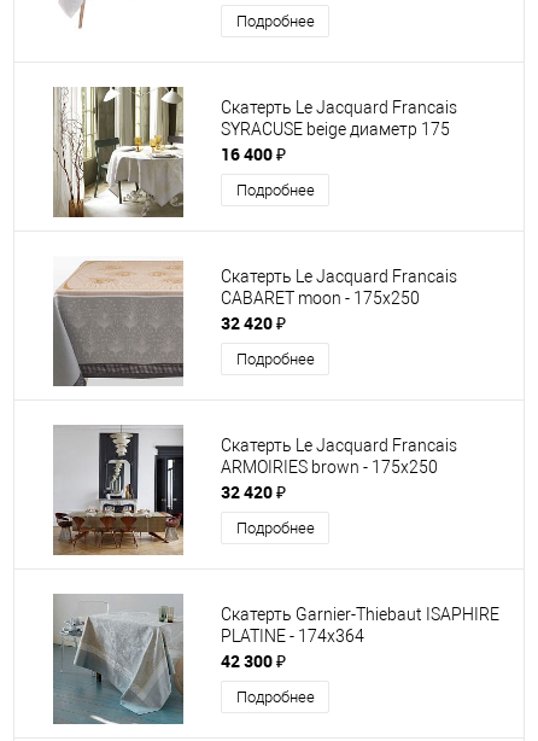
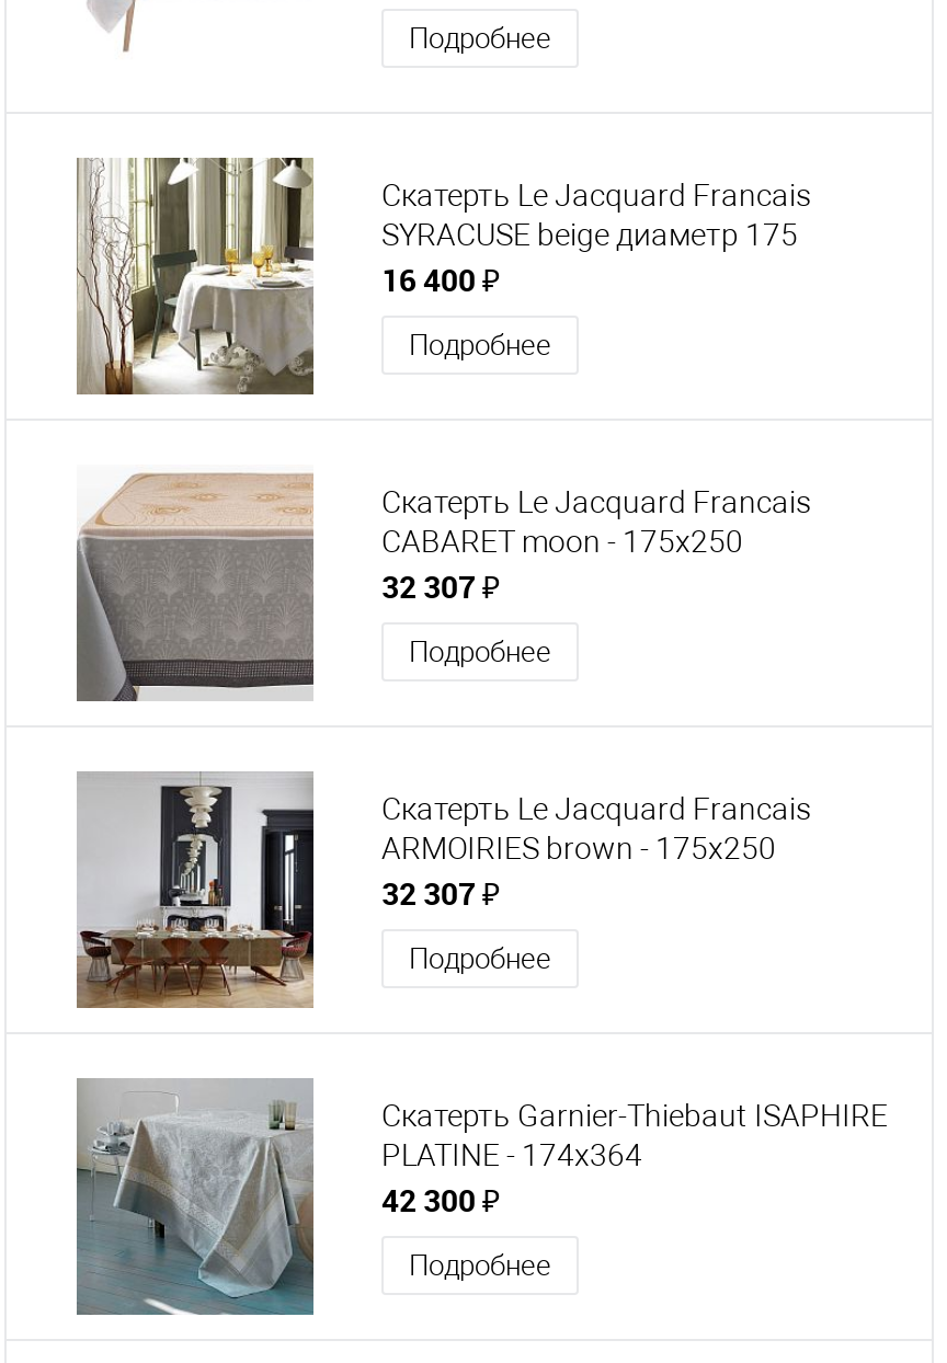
[221,311,286,334] 32 420 ₽ -> [381,565,500,607] 32 307 ₽
[221,480,286,503] 32 420 ₽ -> [381,872,500,914] 32 307 ₽

